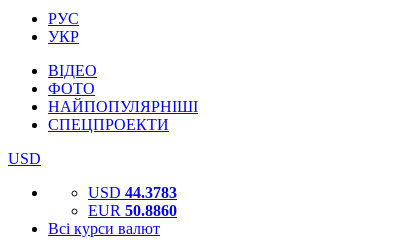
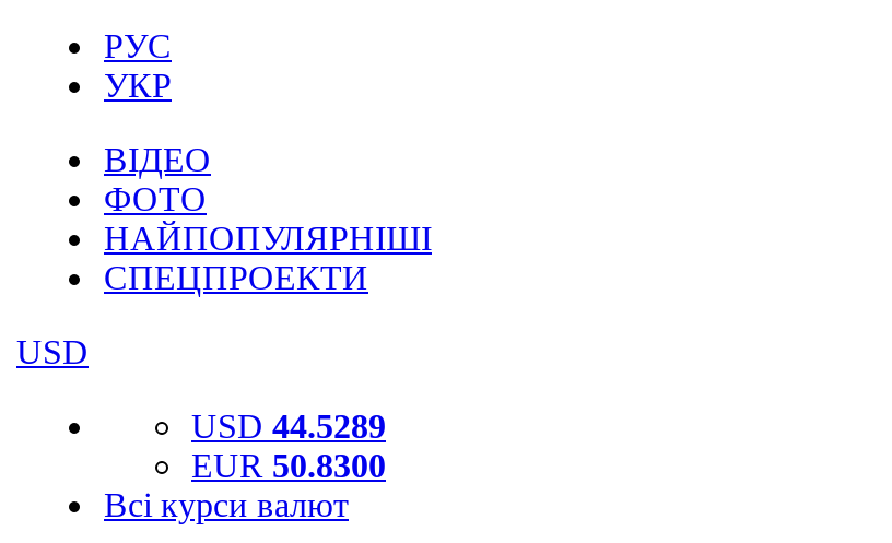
[88,184,177,201] USD 44.3783 -> [191,408,386,445] USD 44.5289
[88,202,177,219] EUR 50.8860 -> [191,447,386,484] EUR 50.8300

